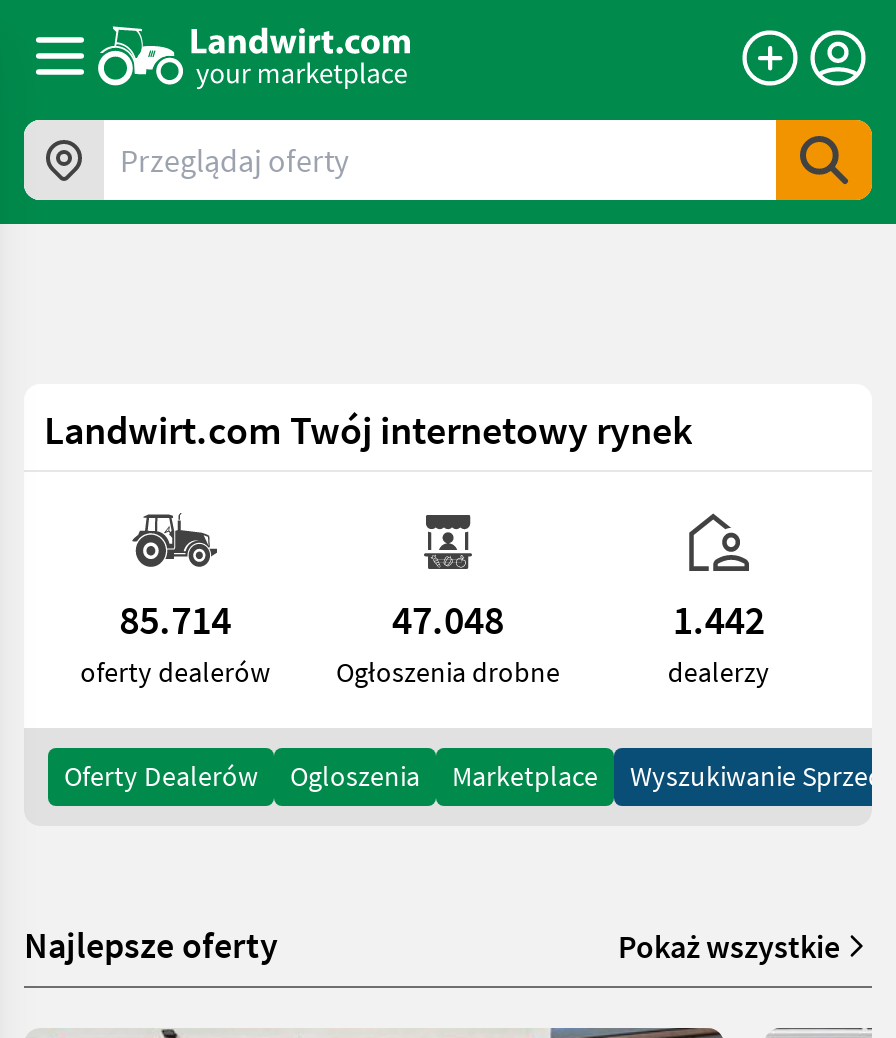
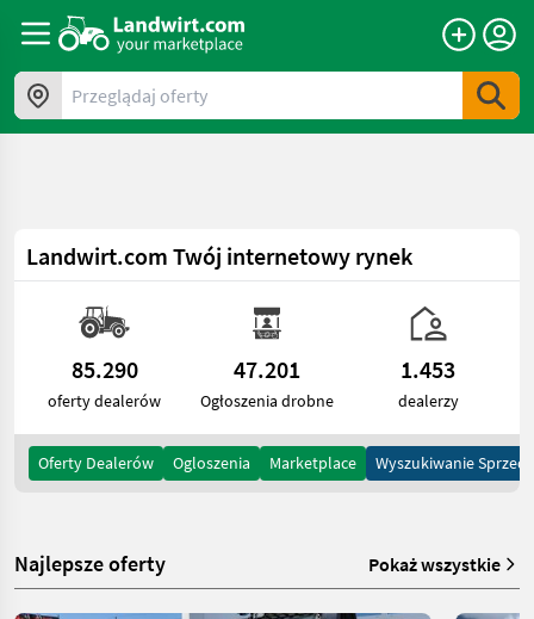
[119,594,231,644] 85.714 -> [71,354,138,384] 85.290
[392,594,504,644] 47.048 -> [234,354,300,384] 47.201
[673,594,765,644] 1.442 -> [401,354,456,384] 1.453

